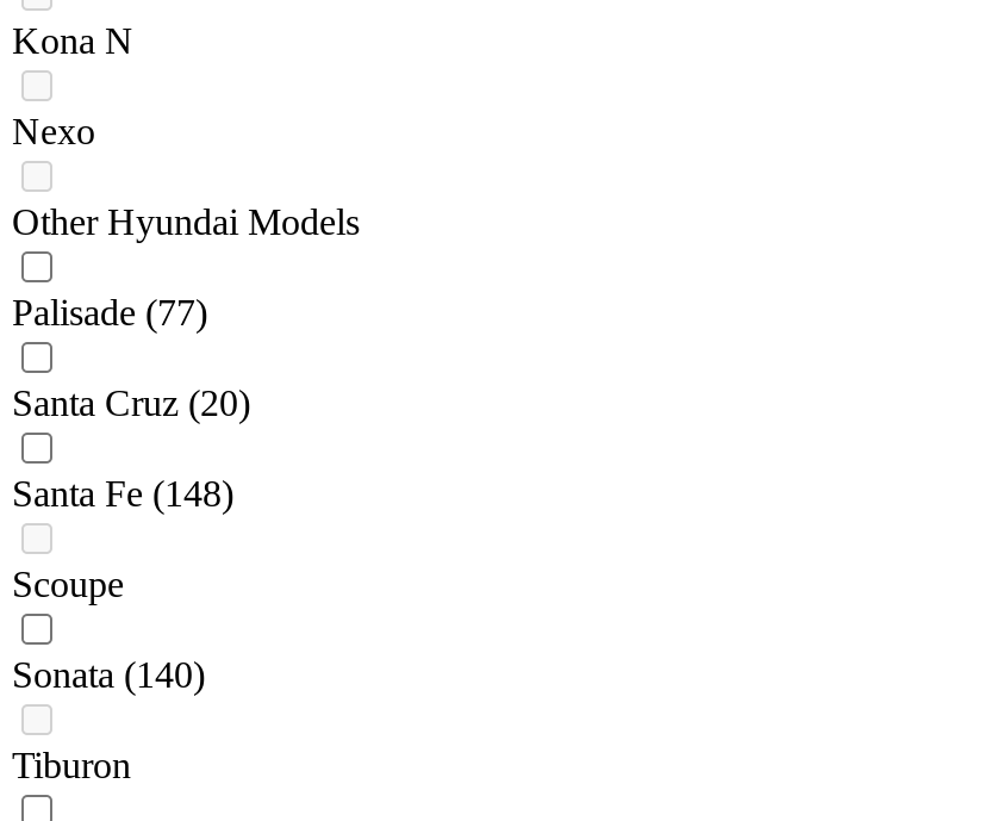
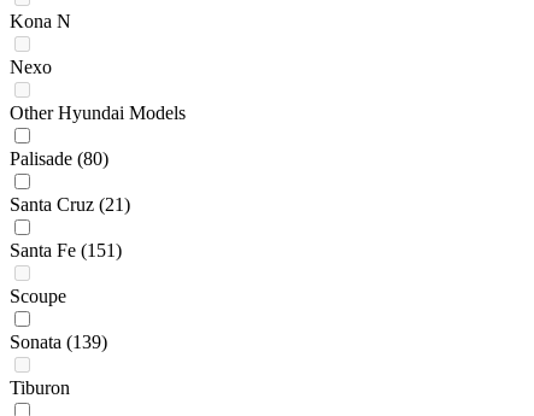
[12,293,207,333] Palisade (77) -> [10,149,108,169] Palisade (80)
[12,383,250,424] Santa Cruz (20) -> [10,195,130,215] Santa Cruz (21)
[12,474,233,515] Santa Fe (148) -> [10,240,122,261] Santa Fe (151)
[12,655,205,696] Sonata (140) -> [10,332,107,353] Sonata (139)

